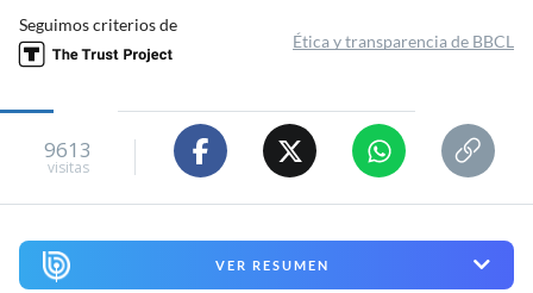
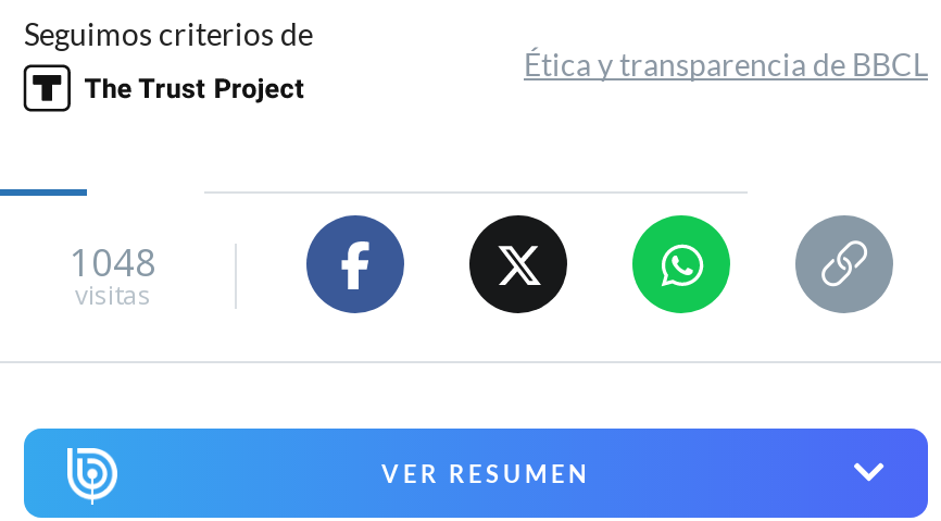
[44,135,92,163] 9613 -> [70,236,156,286] 1048

